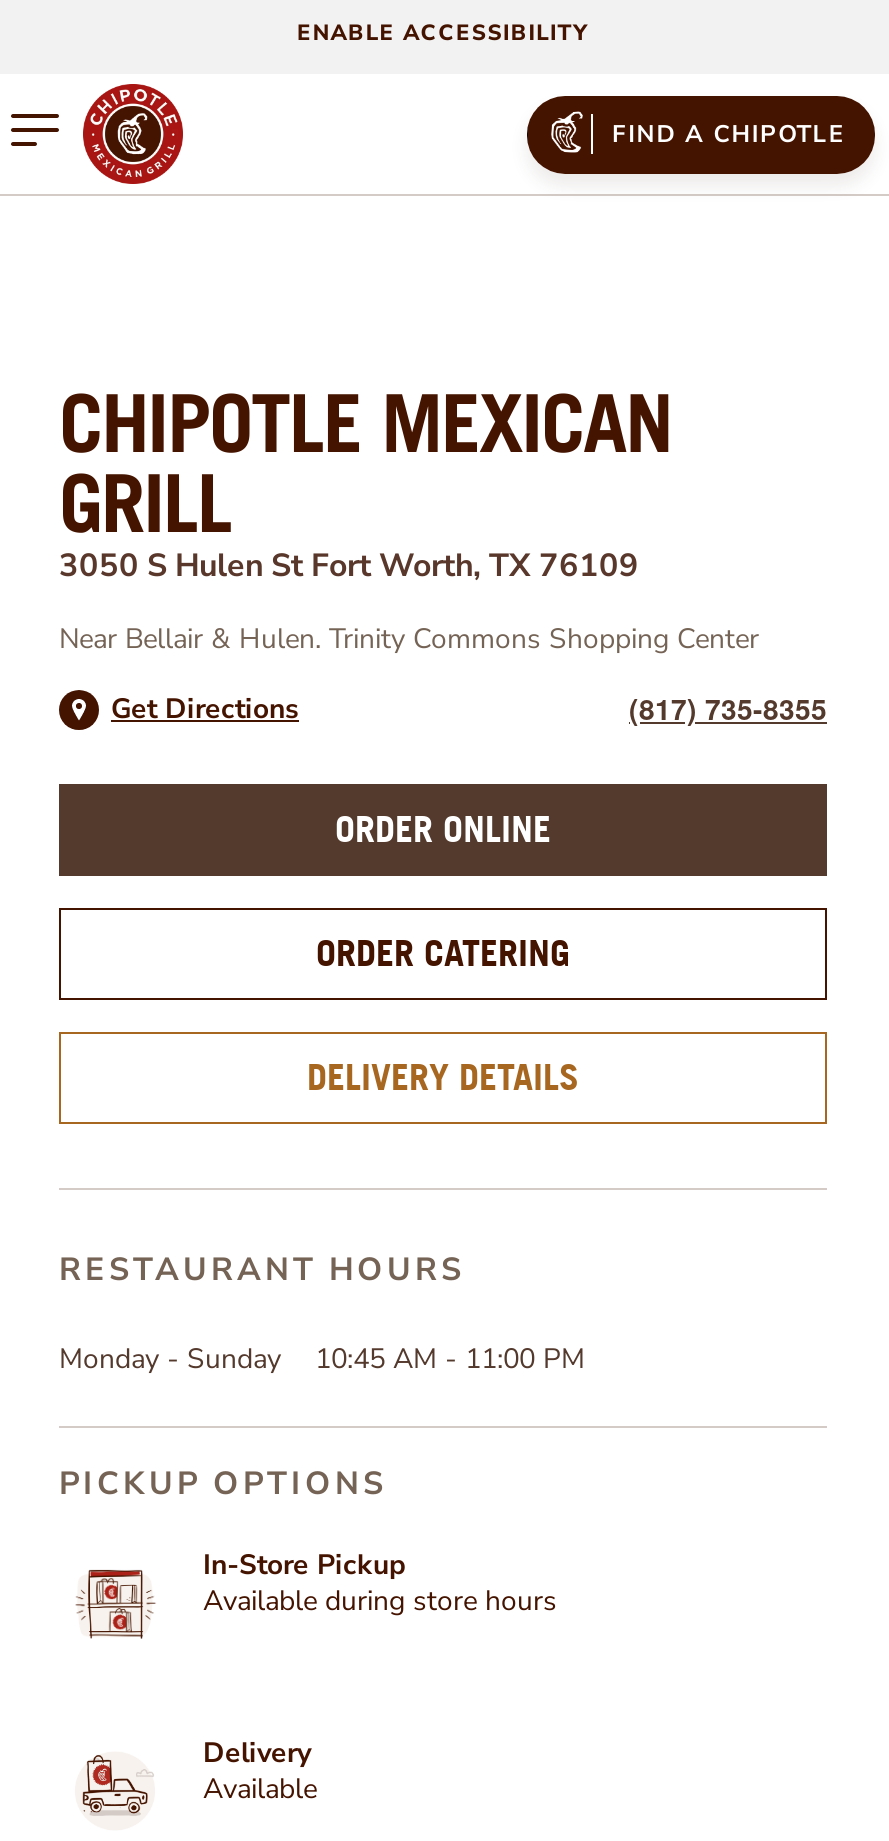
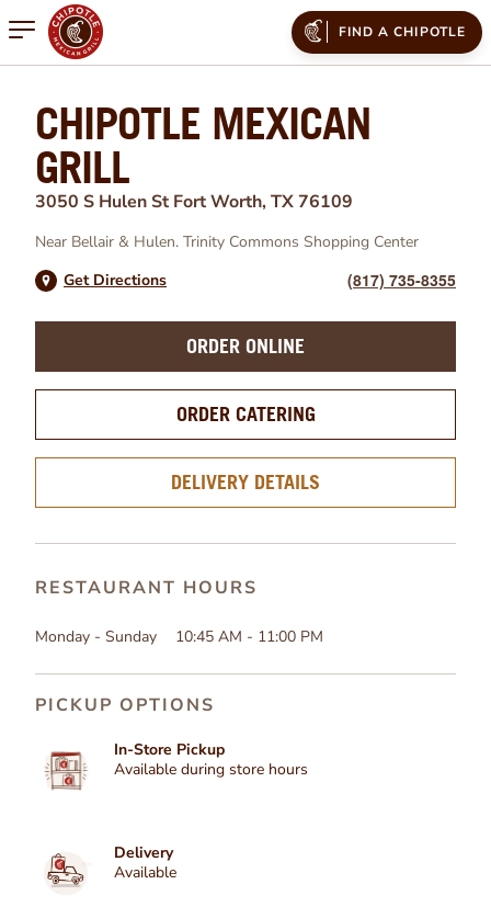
[297,18,589,48] ENABLE ACCESSIBILITY -> none

